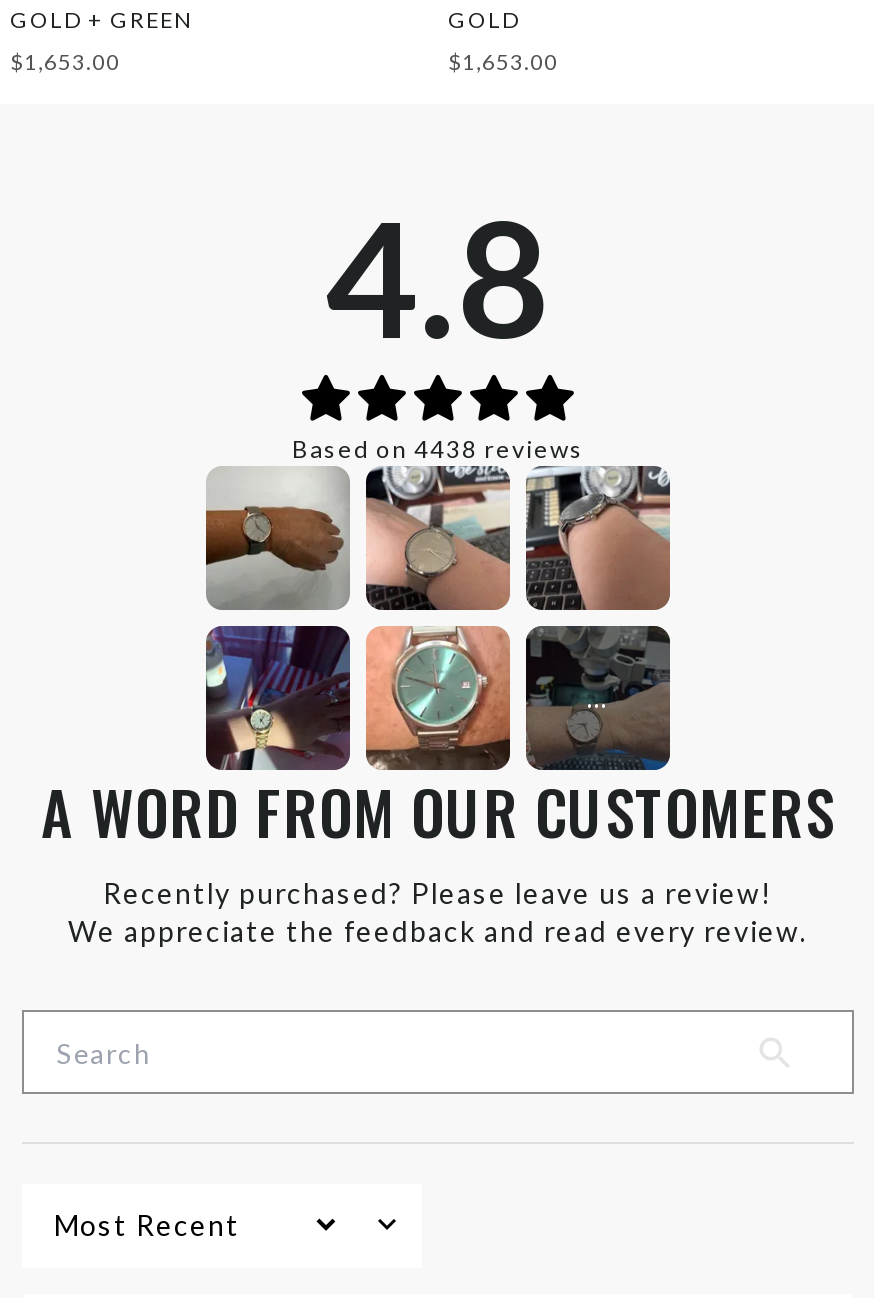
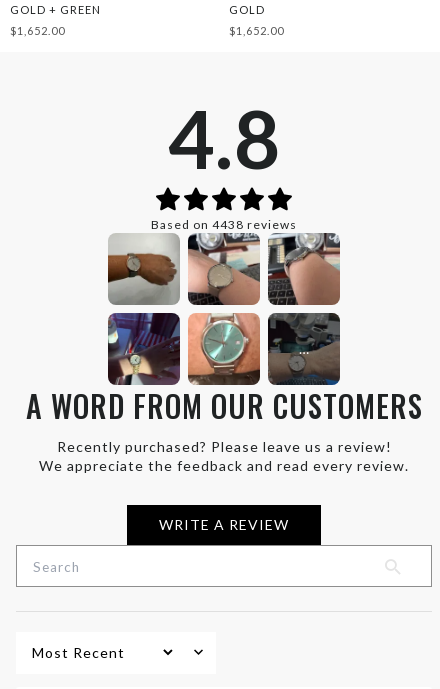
[10,48,120,74] $1,653.00 -> [10,24,65,37] $1,652.00
[448,48,558,74] $1,653.00 -> [229,24,284,37] $1,652.00
none -> [159,516,289,533] WRITE A REVIEW

